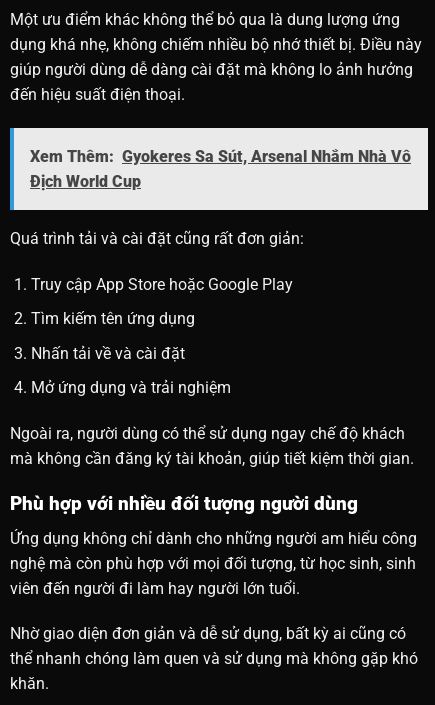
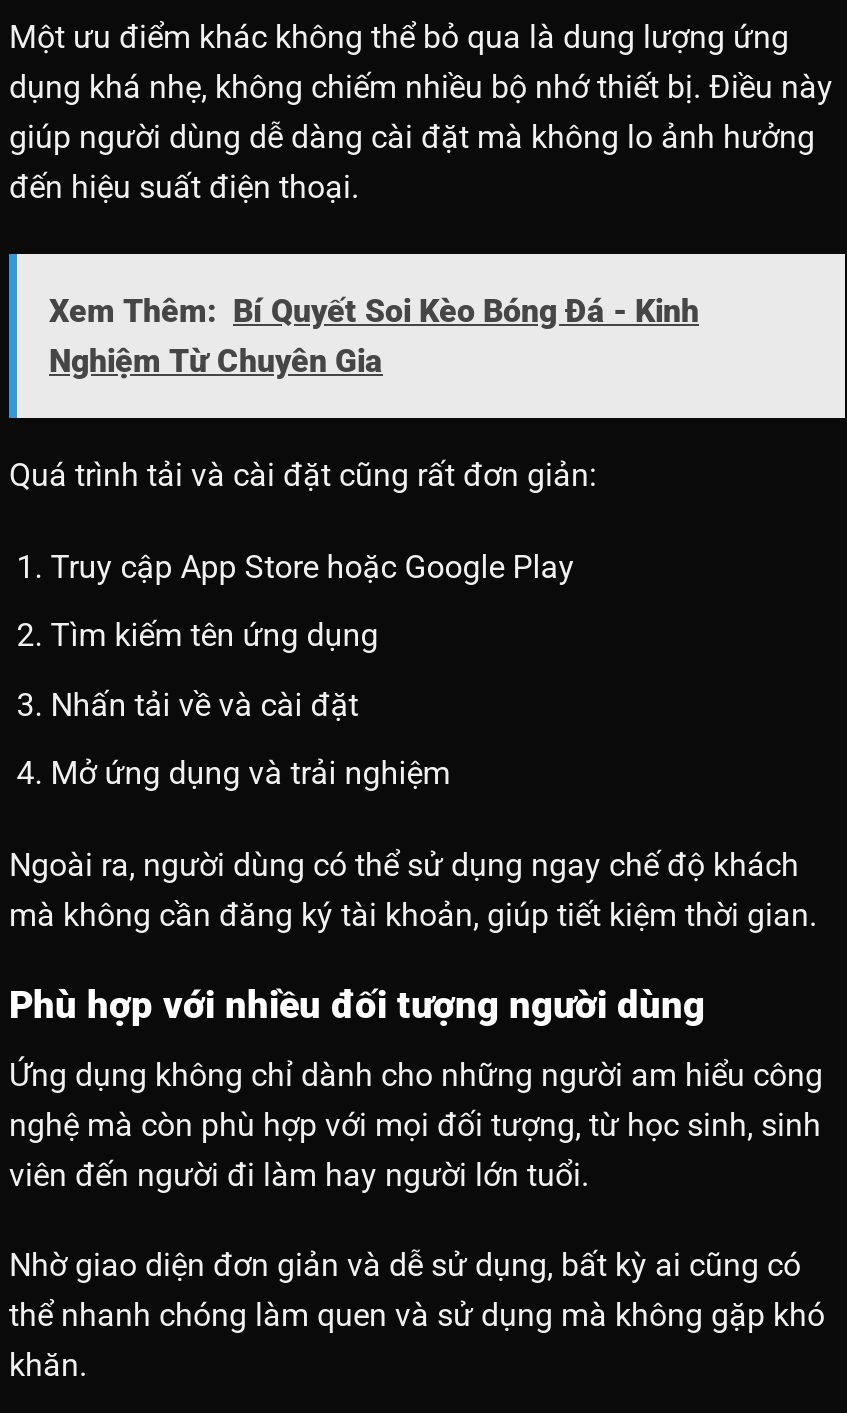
[30,147,411,191] Xem Thêm: Gyokeres Sa Sút, Arsenal Nhắm Nhà Vô | Địch World Cup -> [49,292,699,380] Xem Thêm: Bí Quyết Soi Kèo Bóng Đá - Kinh | Nghiệm Từ Chuyên Gia

